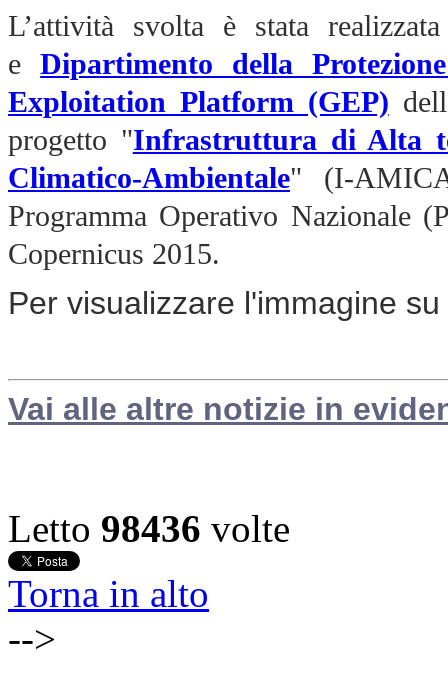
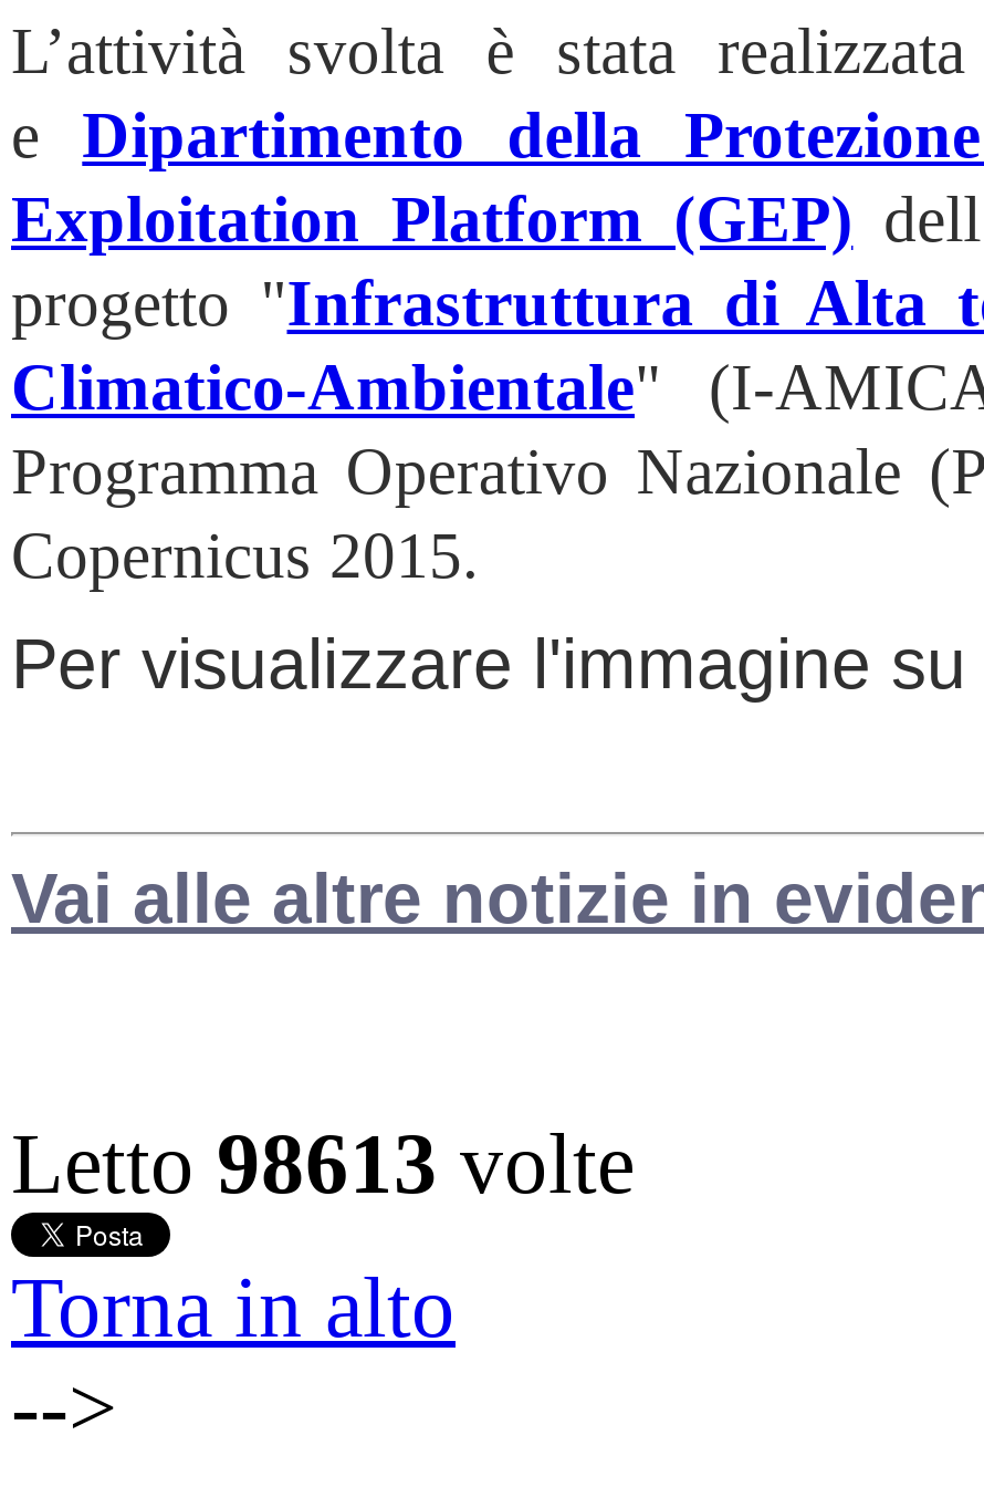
[8,507,290,550] Letto 98436 volte -> [11,1116,635,1211] Letto 98613 volte

